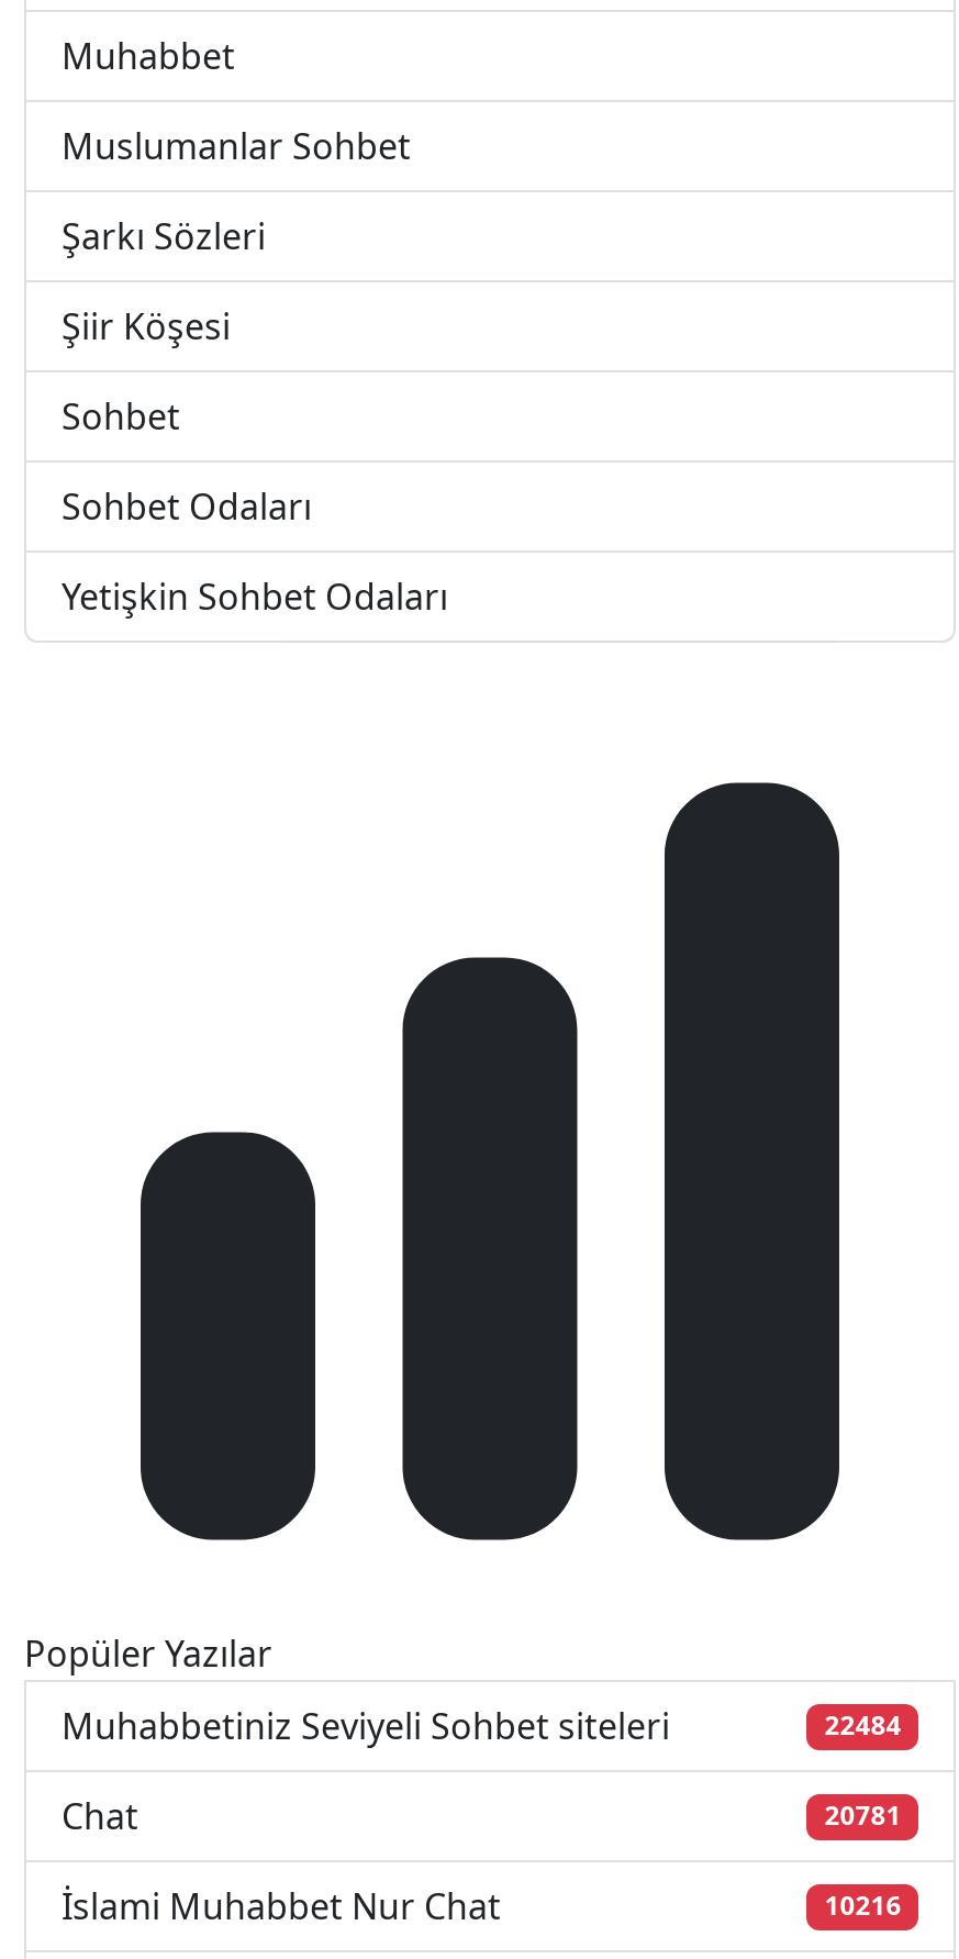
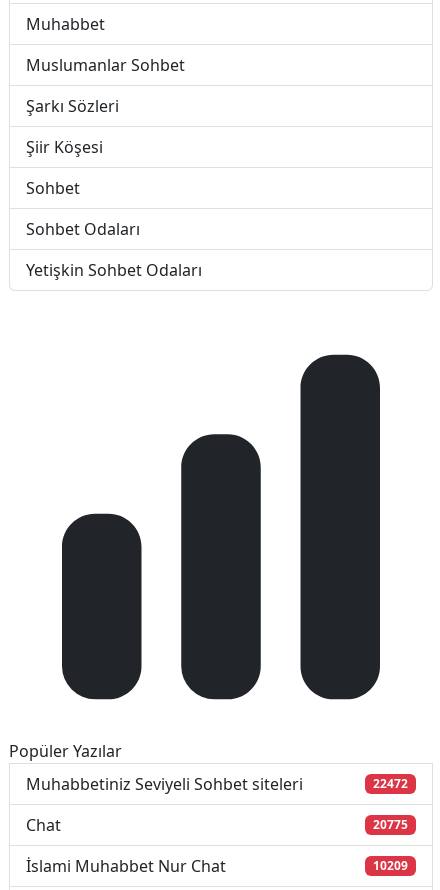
[824,1707,901,1744] 22484 -> [373,775,408,792] 22472
[824,1797,901,1834] 20781 -> [373,816,408,833] 20775
[824,1887,901,1924] 10216 -> [373,857,408,874] 10209

